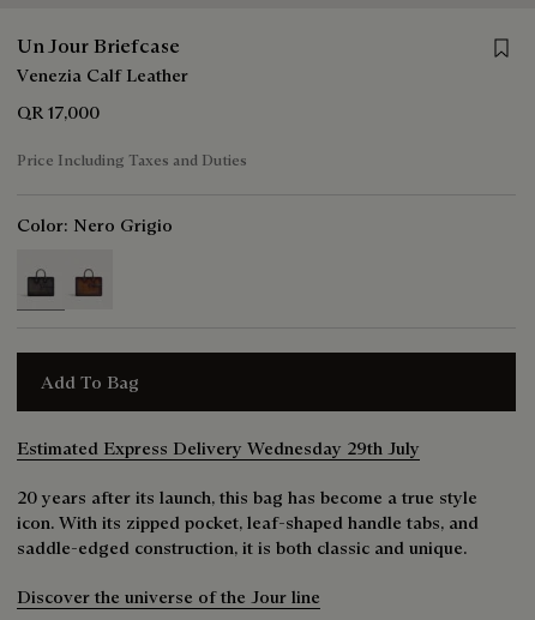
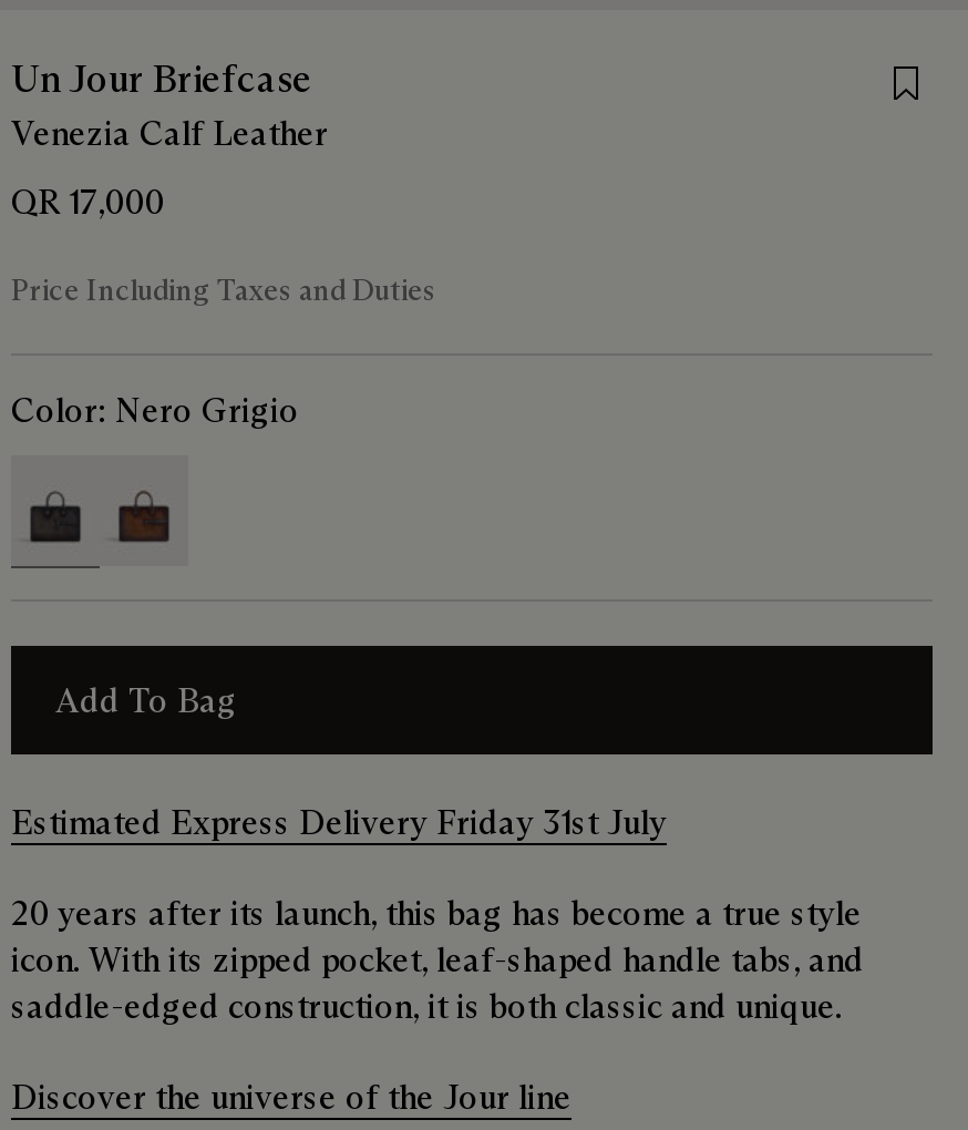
[17,437,420,460] Estimated Express Delivery Wednesday 29th July -> [11,801,667,844] Estimated Express Delivery Friday 31st July

